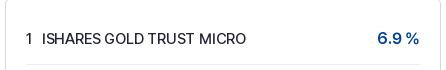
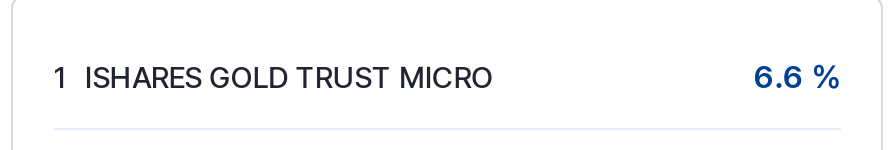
[377,29,420,48] 6.9 % -> [753,58,841,96] 6.6 %

